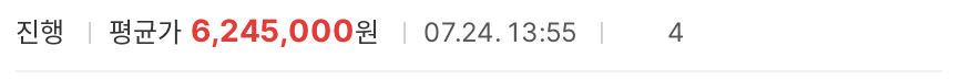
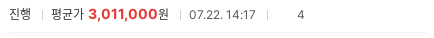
[109,10,379,47] 평균가 6,245,000원 -> [51,4,169,21] 평균가 3,011,000원
[423,14,576,47] 07.24. 13:55 -> [189,6,256,21] 07.22. 14:17

